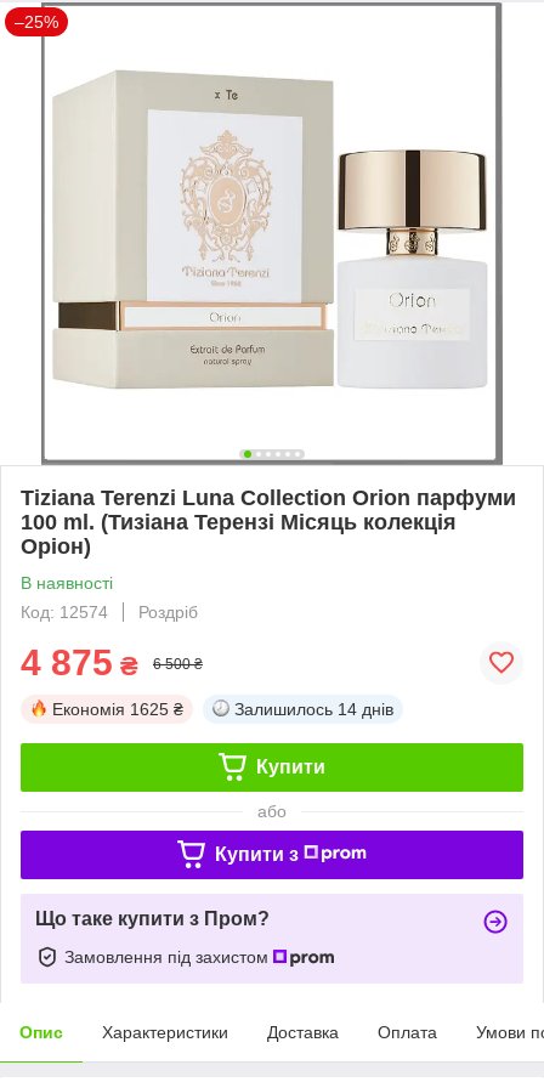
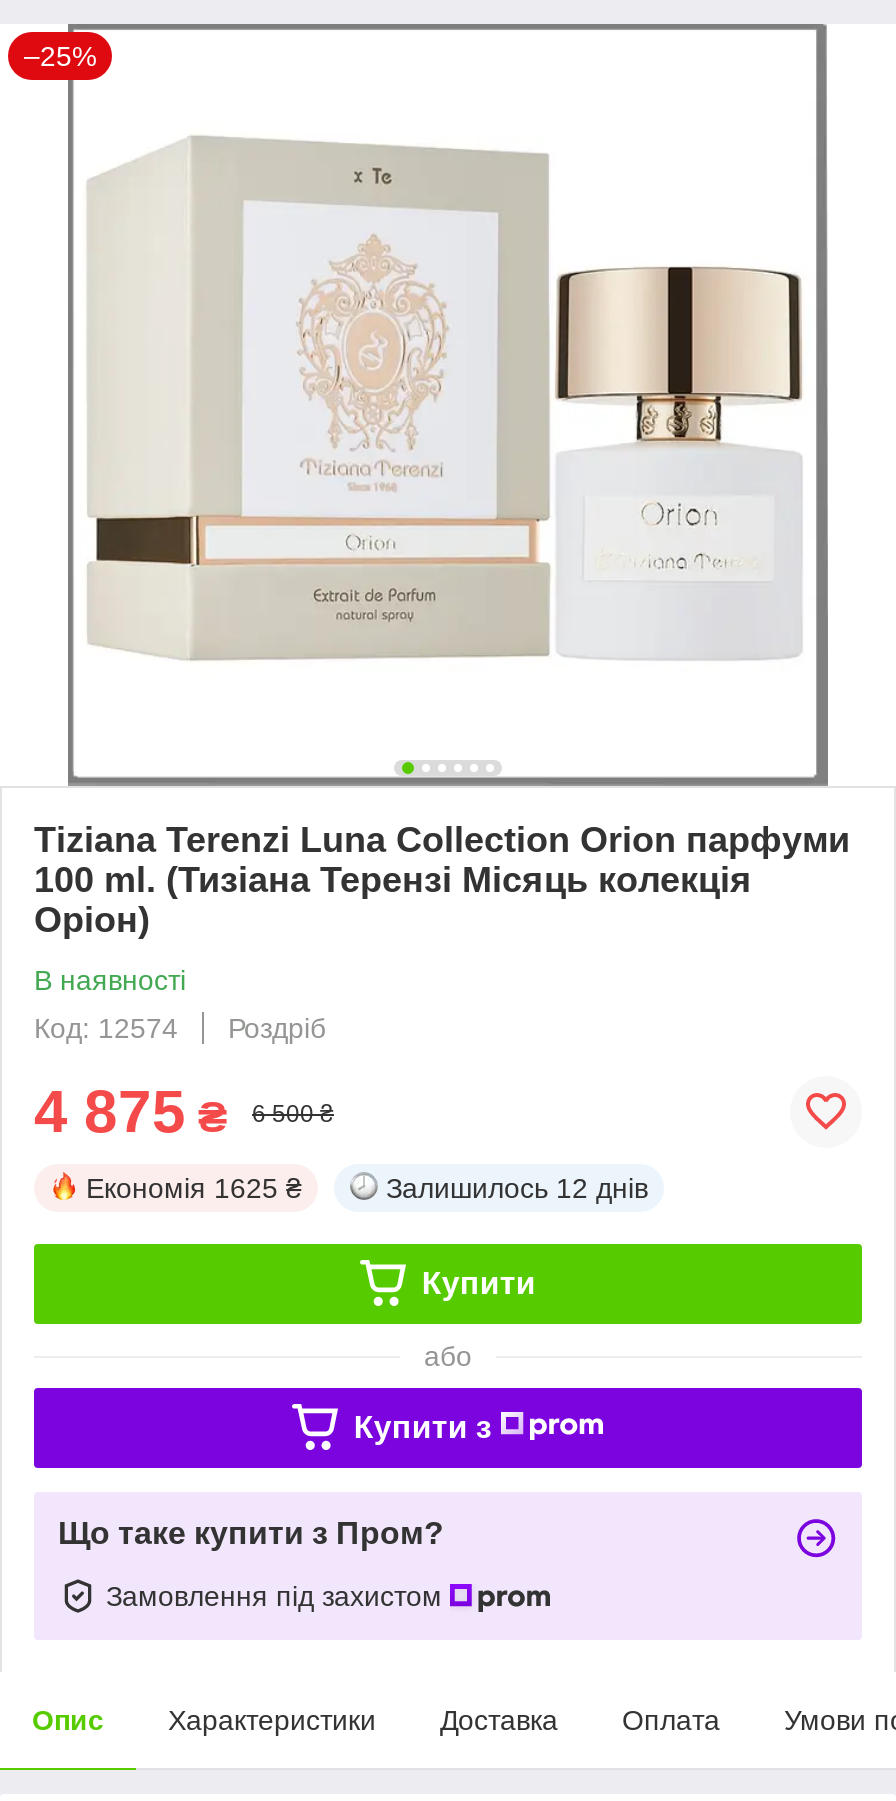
[234,699,393,719] Залишилось 14 днів -> [386,1172,648,1204] Залишилось 12 днів

